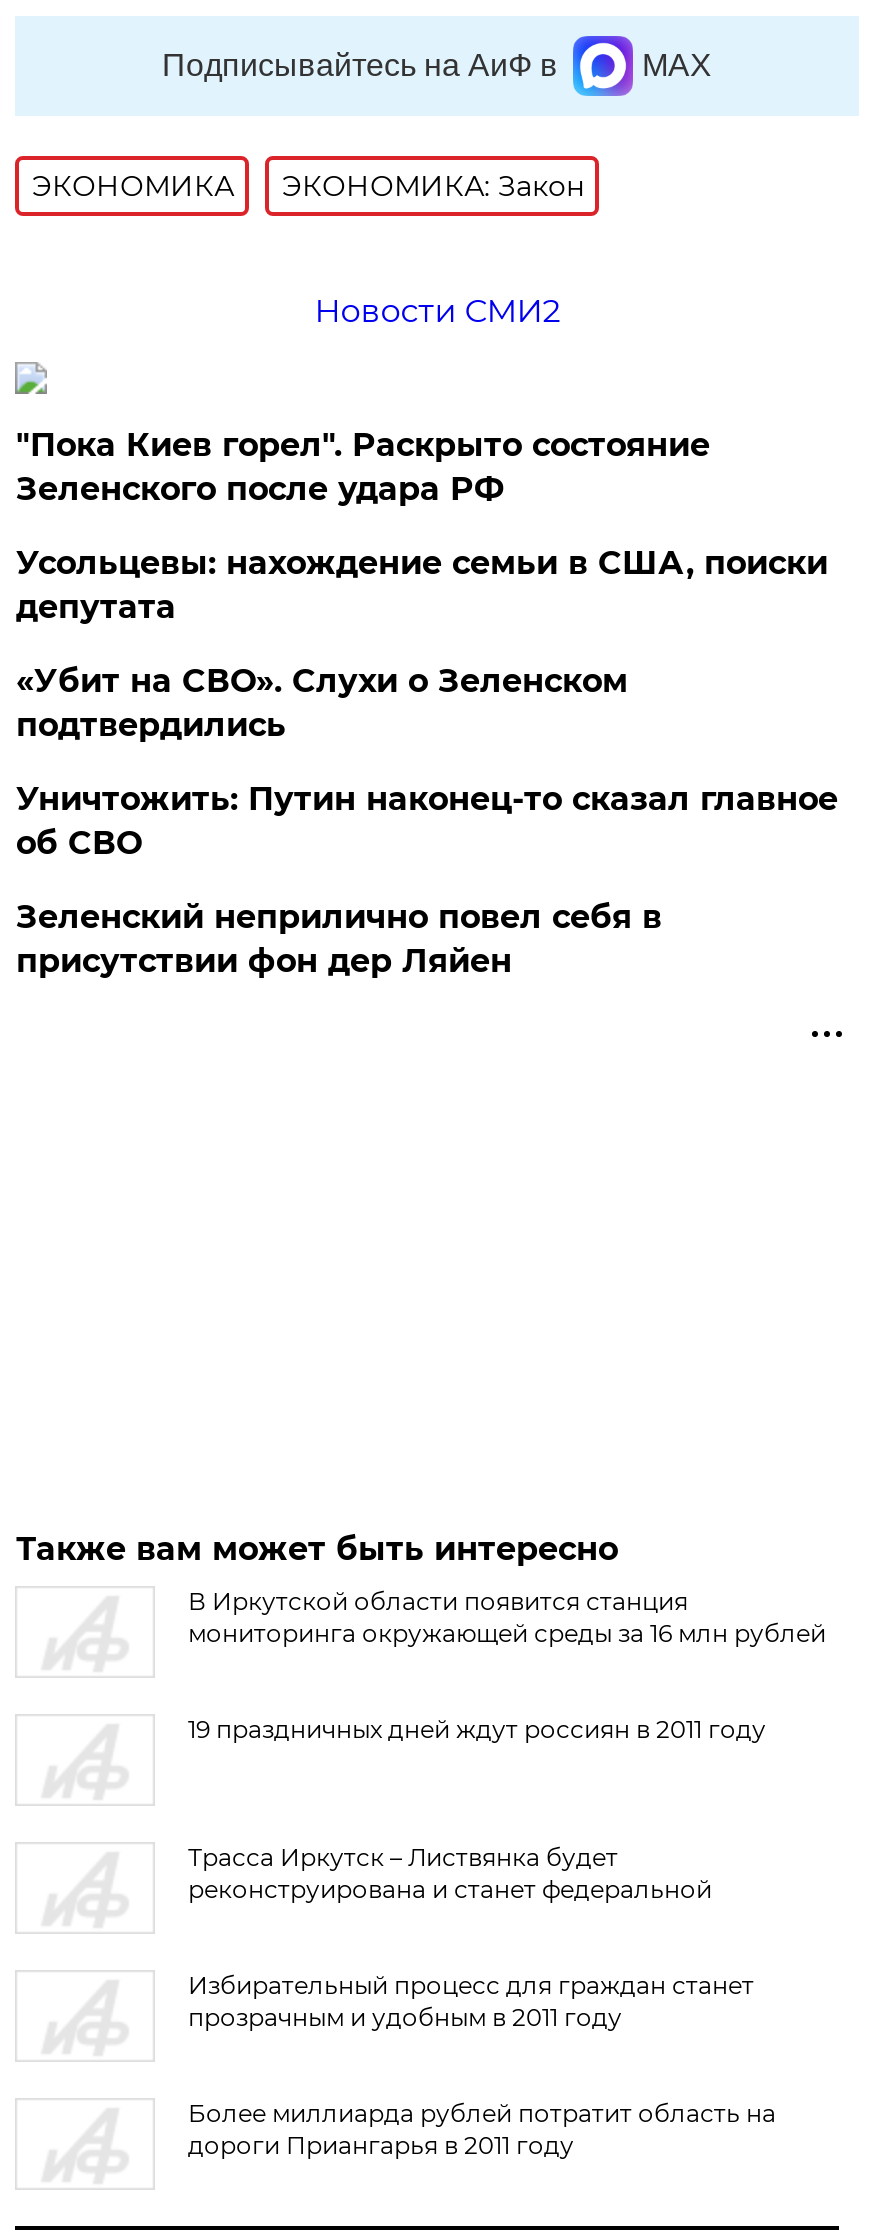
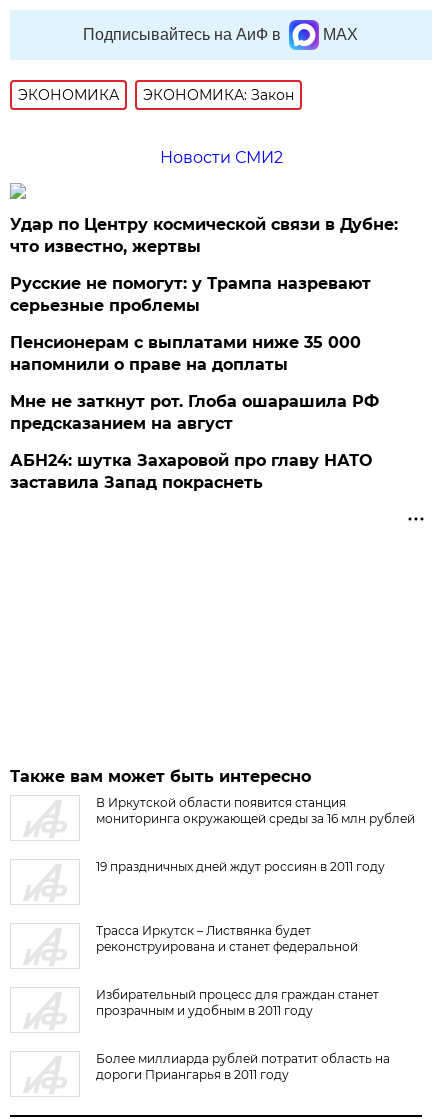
[16,426,710,508] "Пока Киев горел". Раскрыто состояние | Зеленского после удара РФ -> [10,215,398,256] Удар по Центру космической связи в Дубне: | что известно, жертвы
[16,544,828,626] Усольцевы: нахождение семьи в США, поиски | депутата -> [10,274,371,315] Русские не помогут: у Трампа назревают | серьезные проблемы
[16,662,628,744] «Убит на СВО». Слухи о Зеленском | подтвердились -> [10,333,361,374] Пенсионерам с выплатами ниже 35 000 | напомнили о праве на доплаты
[16,780,838,862] Уничтожить: Путин наконец-то сказал главное | об СВО -> [10,392,379,433] Мне не заткнут рот. Глоба ошарашила РФ | предсказанием на август
[16,898,662,980] Зеленский неприлично повел cебя в | присутствии фон дер Ляйен -> [10,451,372,492] АБН24: шутка Захаровой про главу НАТО | заставила Запад покраснеть

